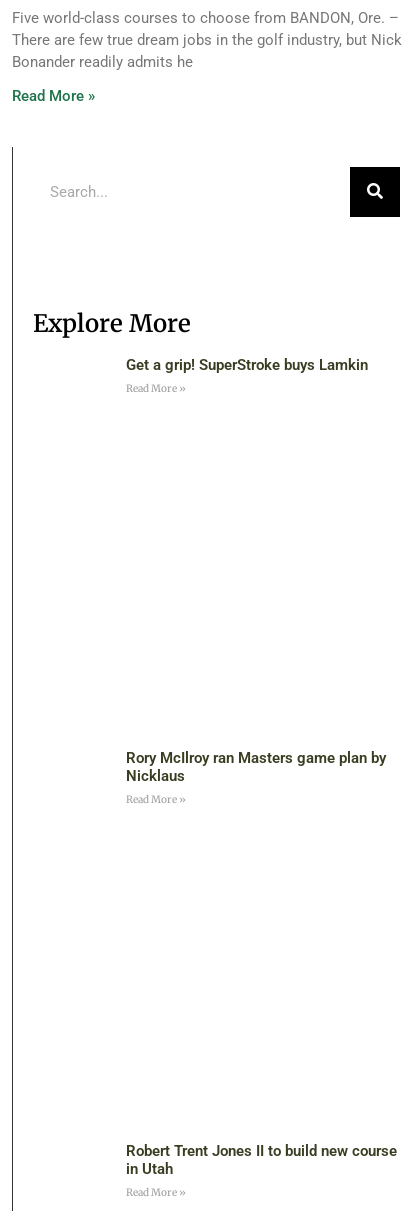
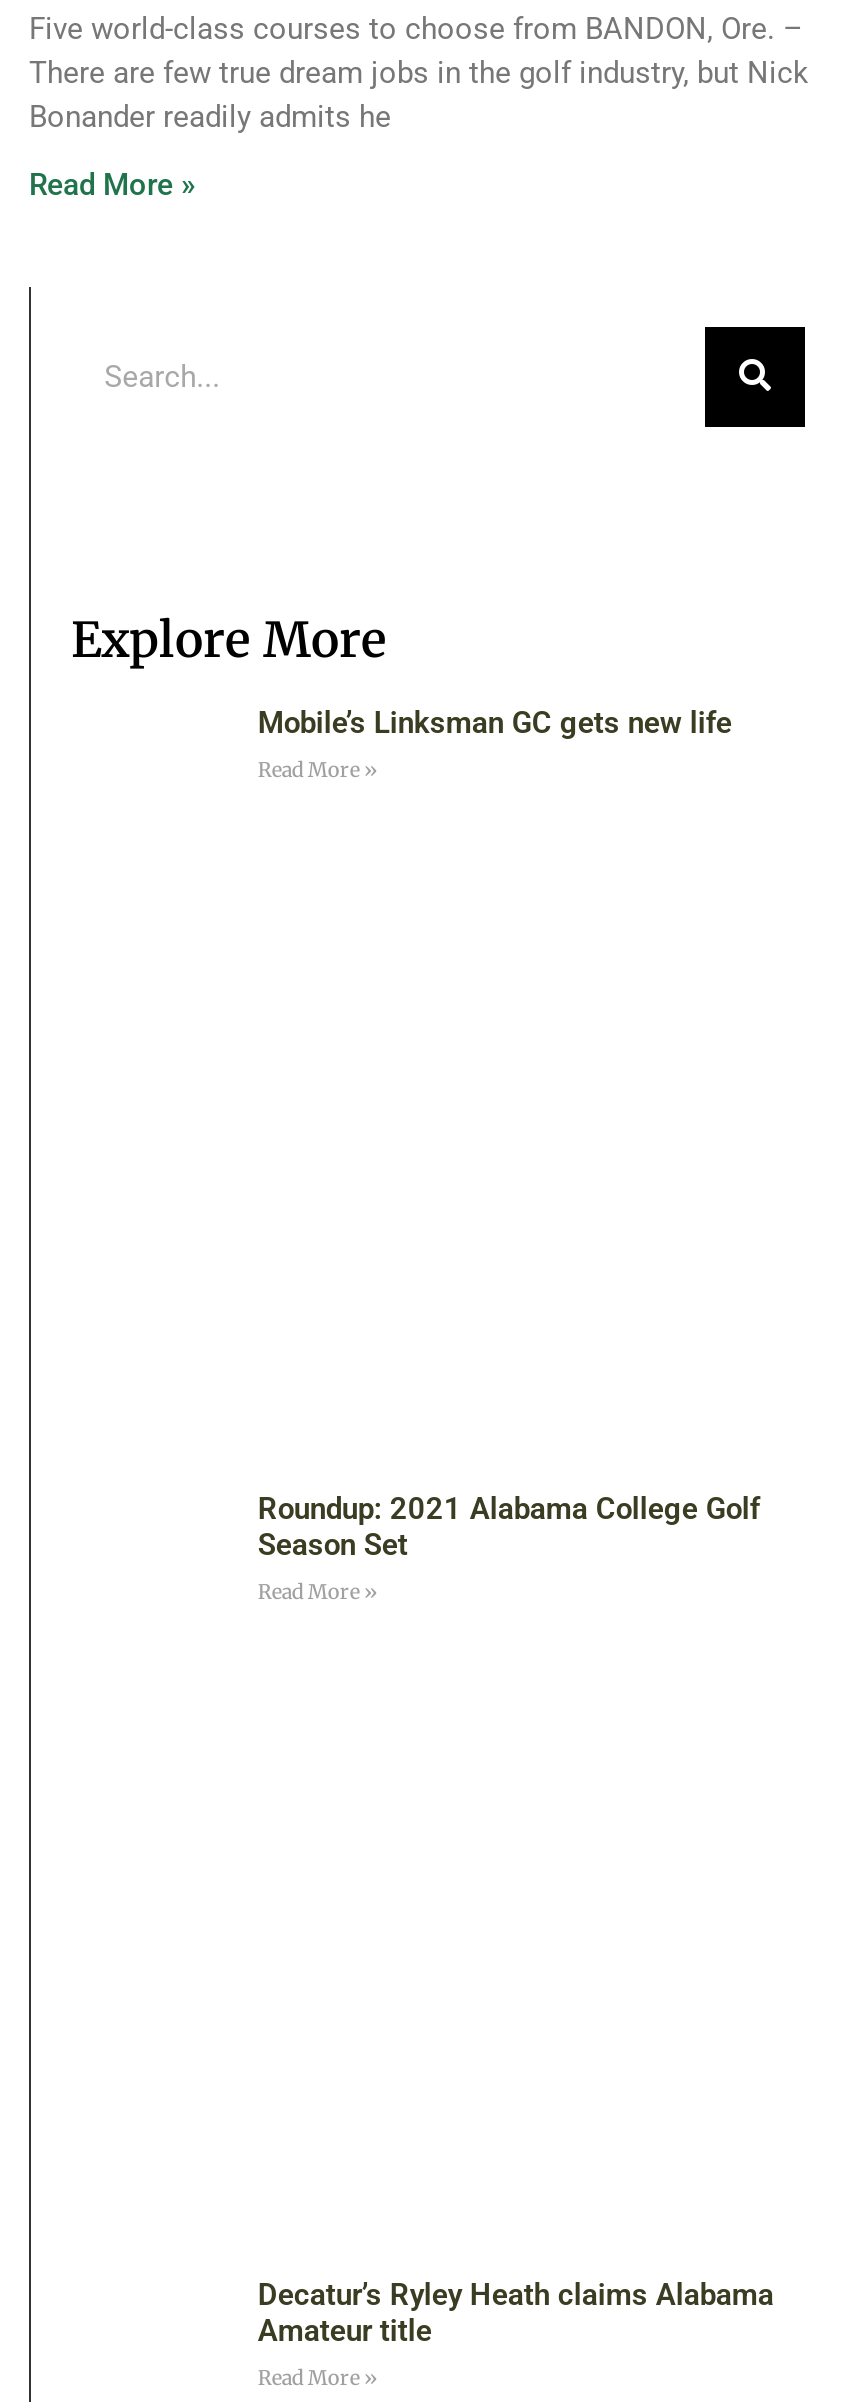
[126,356,368,374] Get a grip! SuperStroke buys Lamkin -> [258,704,732,740] Mobile’s Linksman GC gets new life
[126,749,386,785] Rory McIlroy ran Masters game plan by | Nicklaus -> [258,1491,760,1563] Roundup: 2021 Alabama College Golf | Season Set
[126,1142,397,1178] Robert Trent Jones II to build new course | in Utah -> [258,2278,774,2350] Decatur’s Ryley Heath claims Alabama | Amateur title

